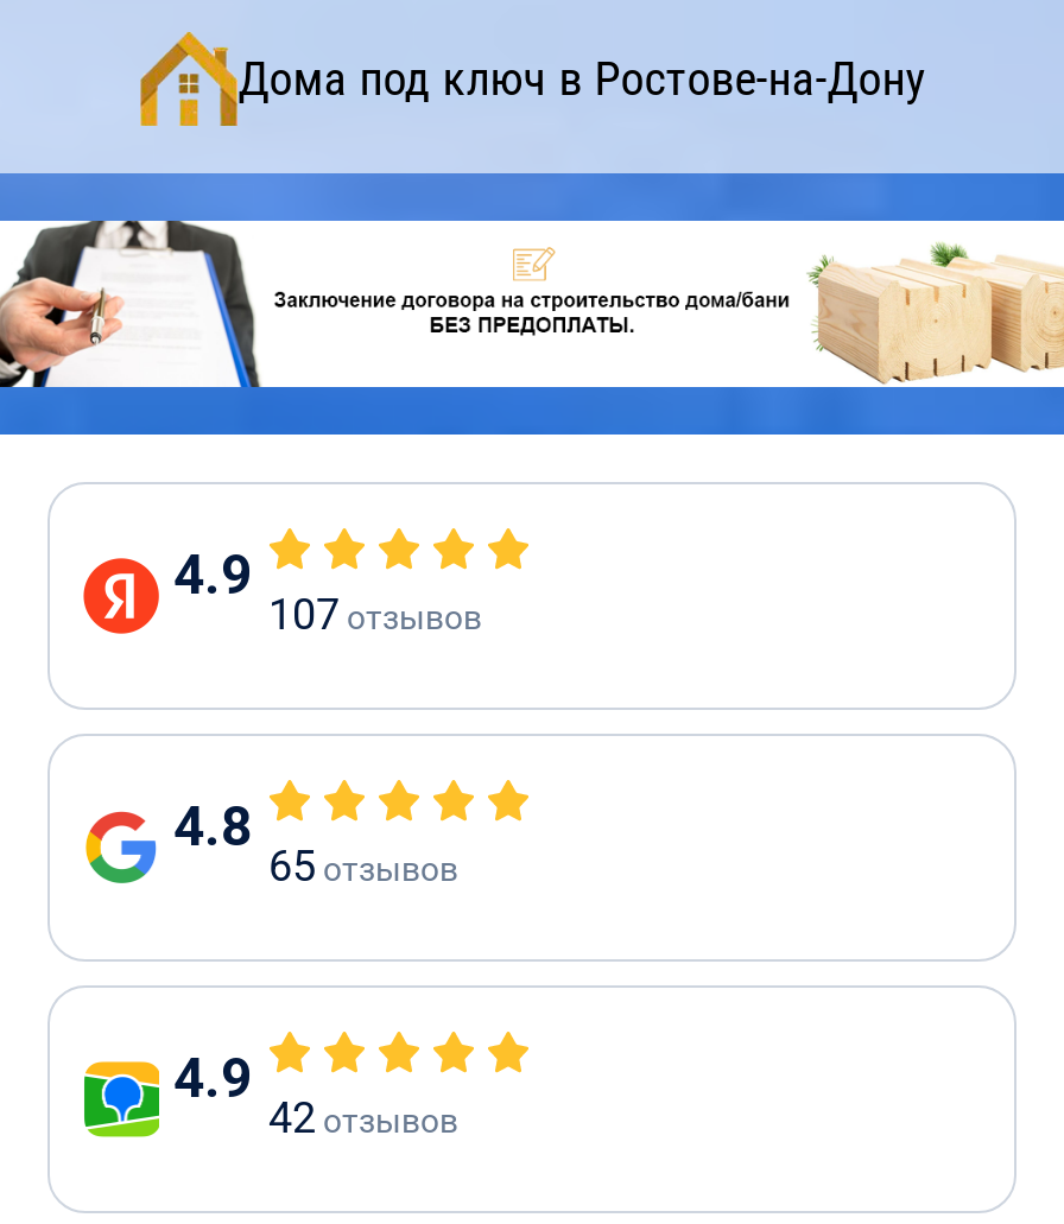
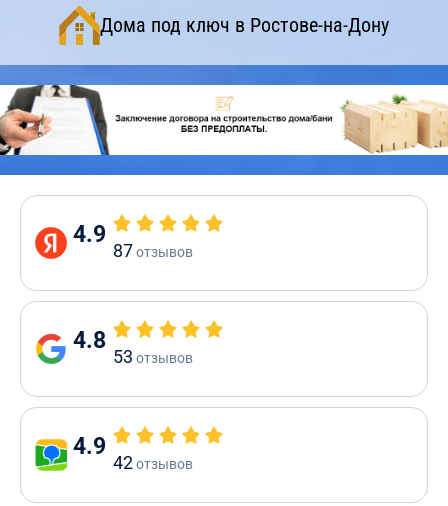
[268,589,482,639] 107 отзывов -> [113,240,193,261] 87 отзывов
[268,841,458,890] 65 отзывов -> [113,346,193,367] 53 отзывов

